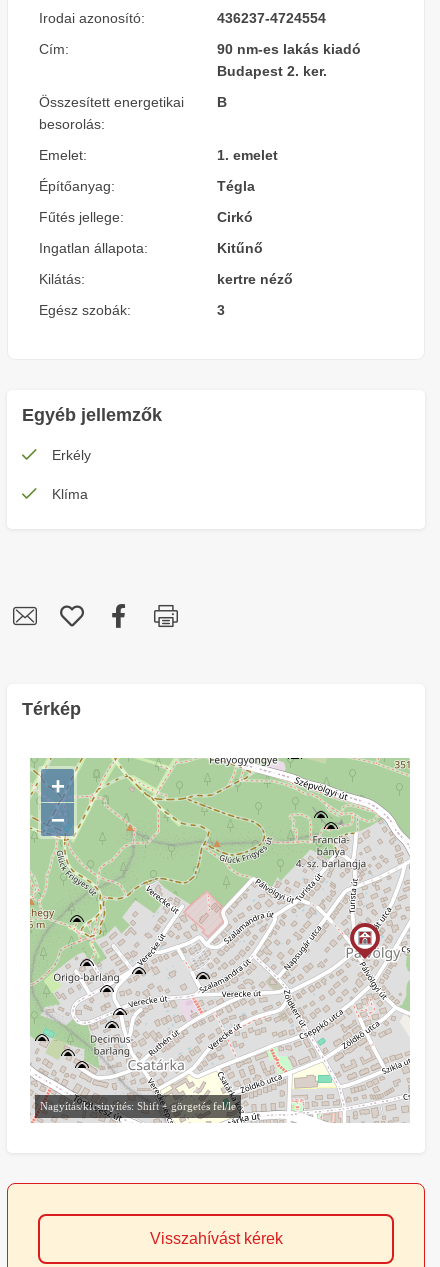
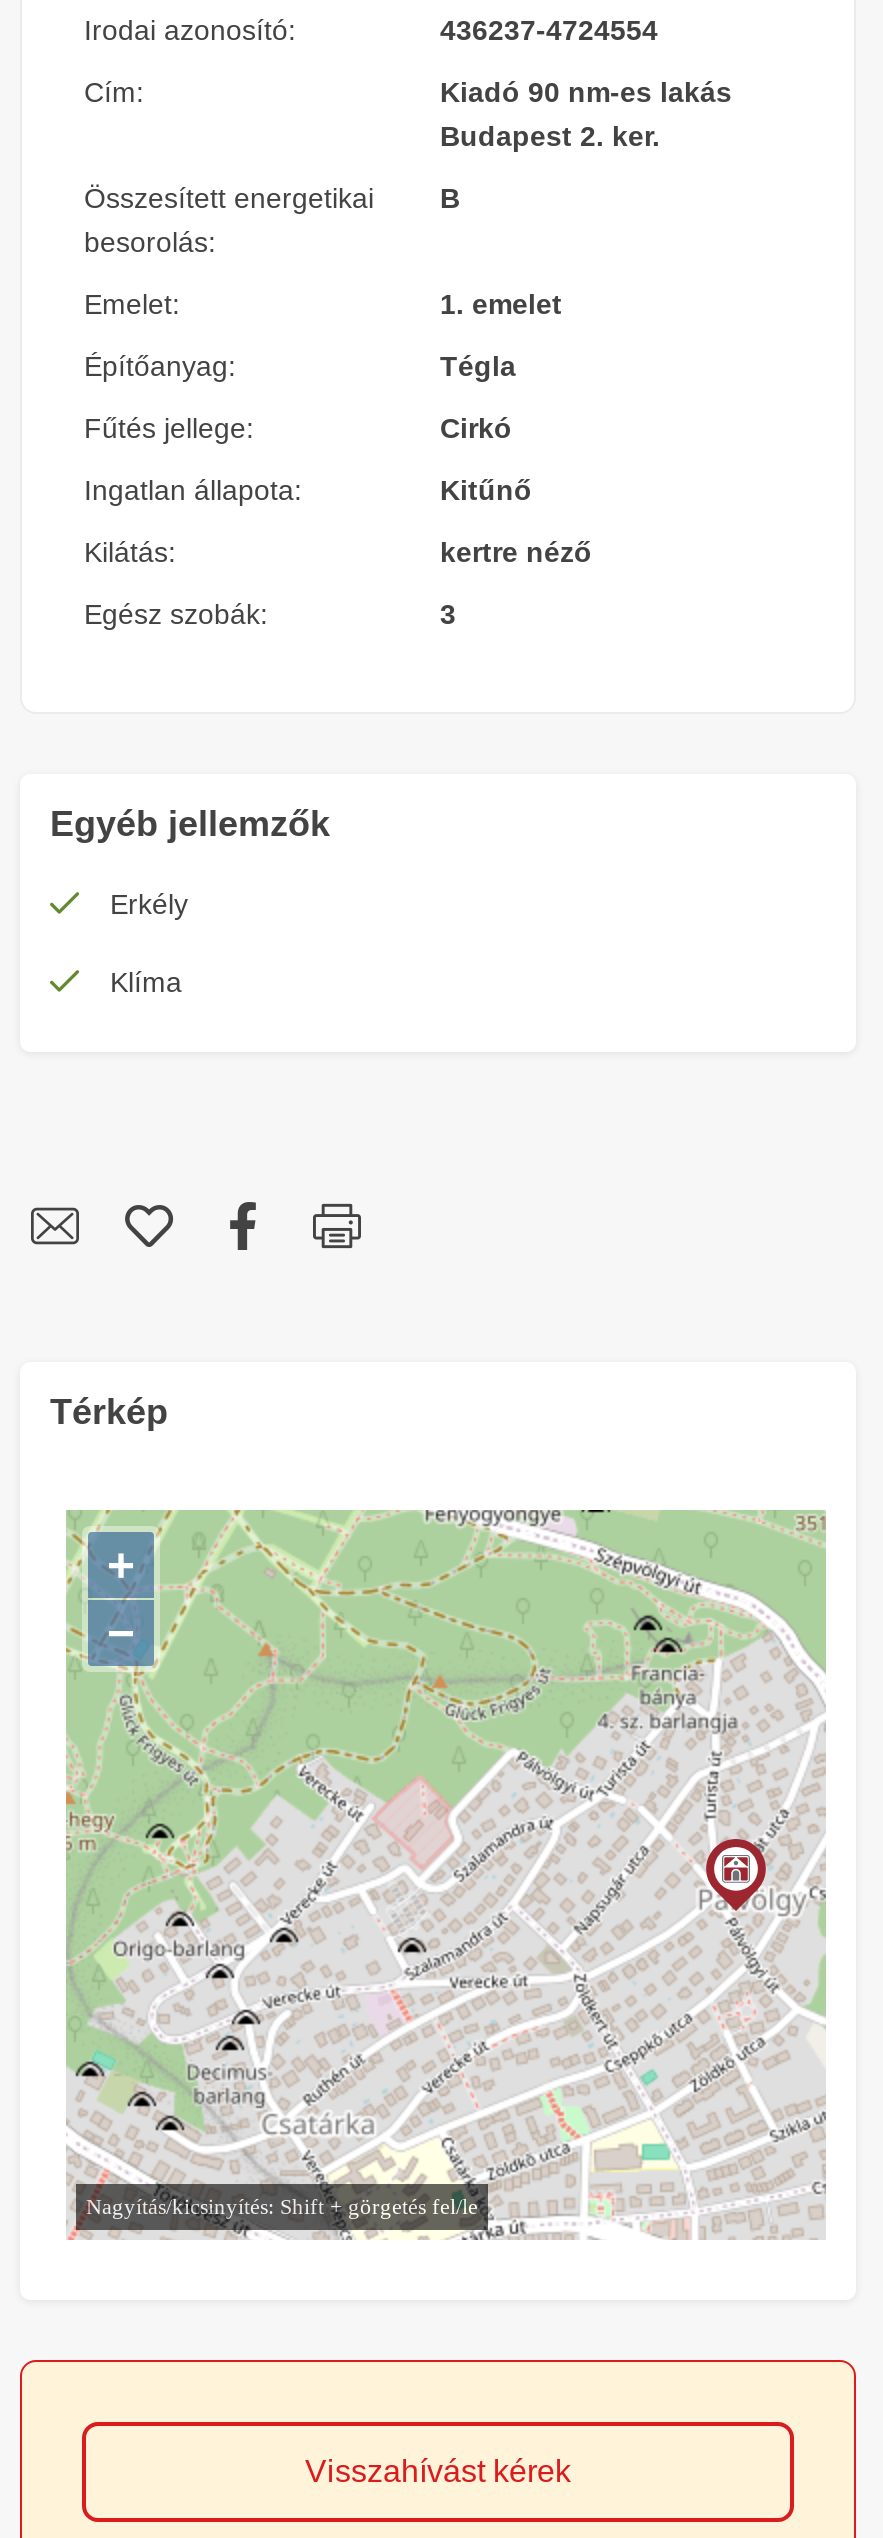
[217,41,361,57] 90 nm-es lakás kiadó -> [440,76,732,108] Kiadó 90 nm-es lakás

